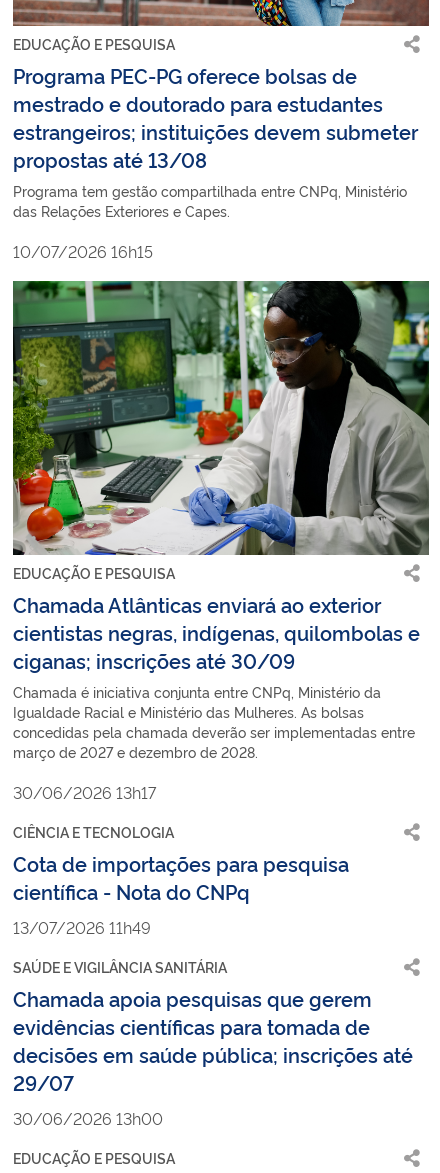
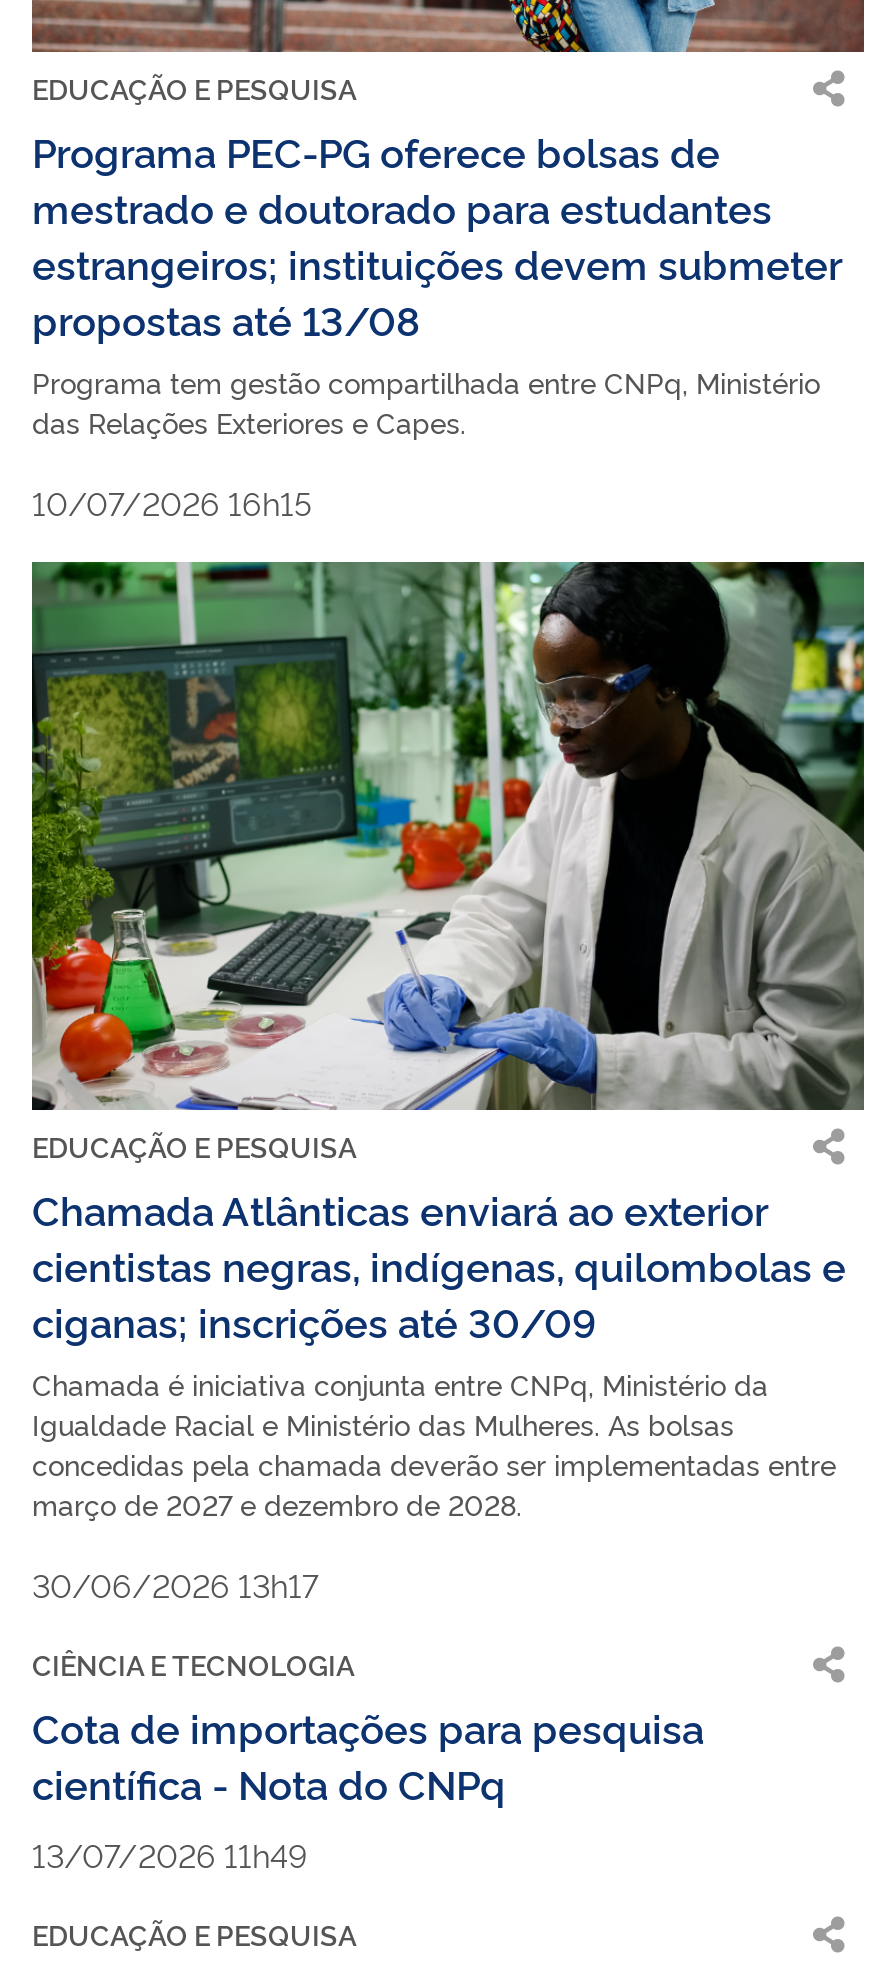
[13,957,413,1129] SAÚDE E VIGILÂNCIA SANITÁRIA | Chamada apoia pesquisas que gerem | evidências científicas para tomada de | decisões em saúde pública; inscrições até | 29/07 | 30/06/2026 13h00 -> none

